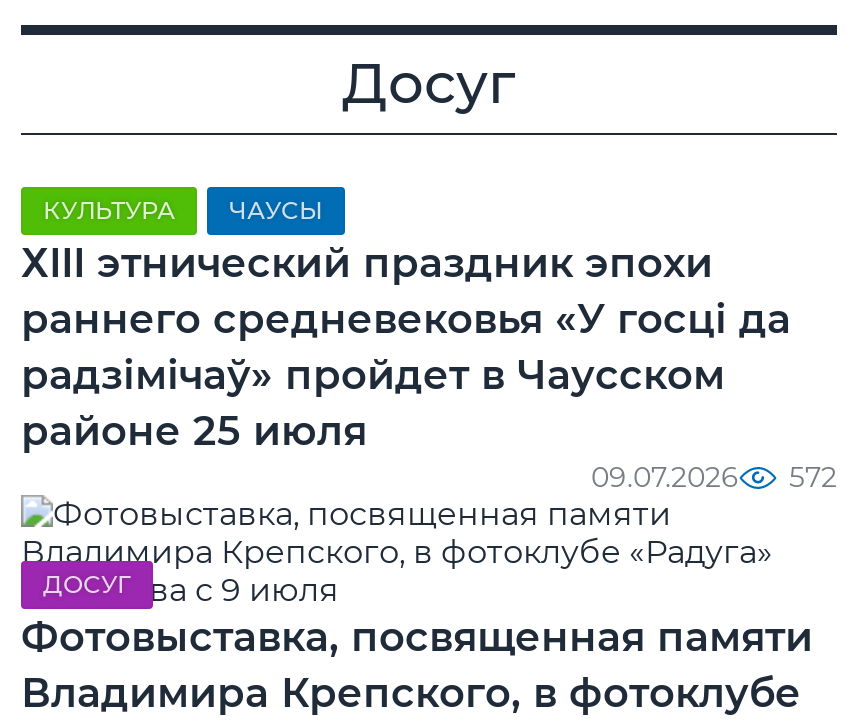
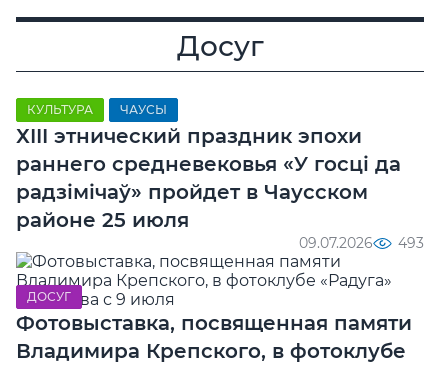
[591,459,837,495] 09.07.2026 572 -> [299,234,424,252] 09.07.2026 493

